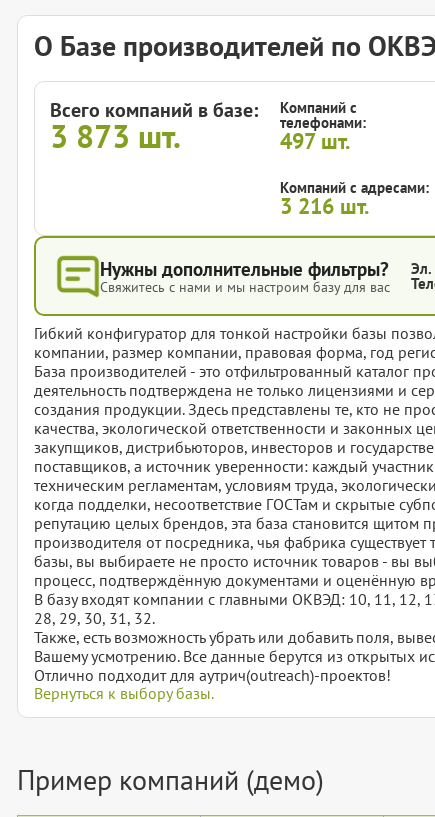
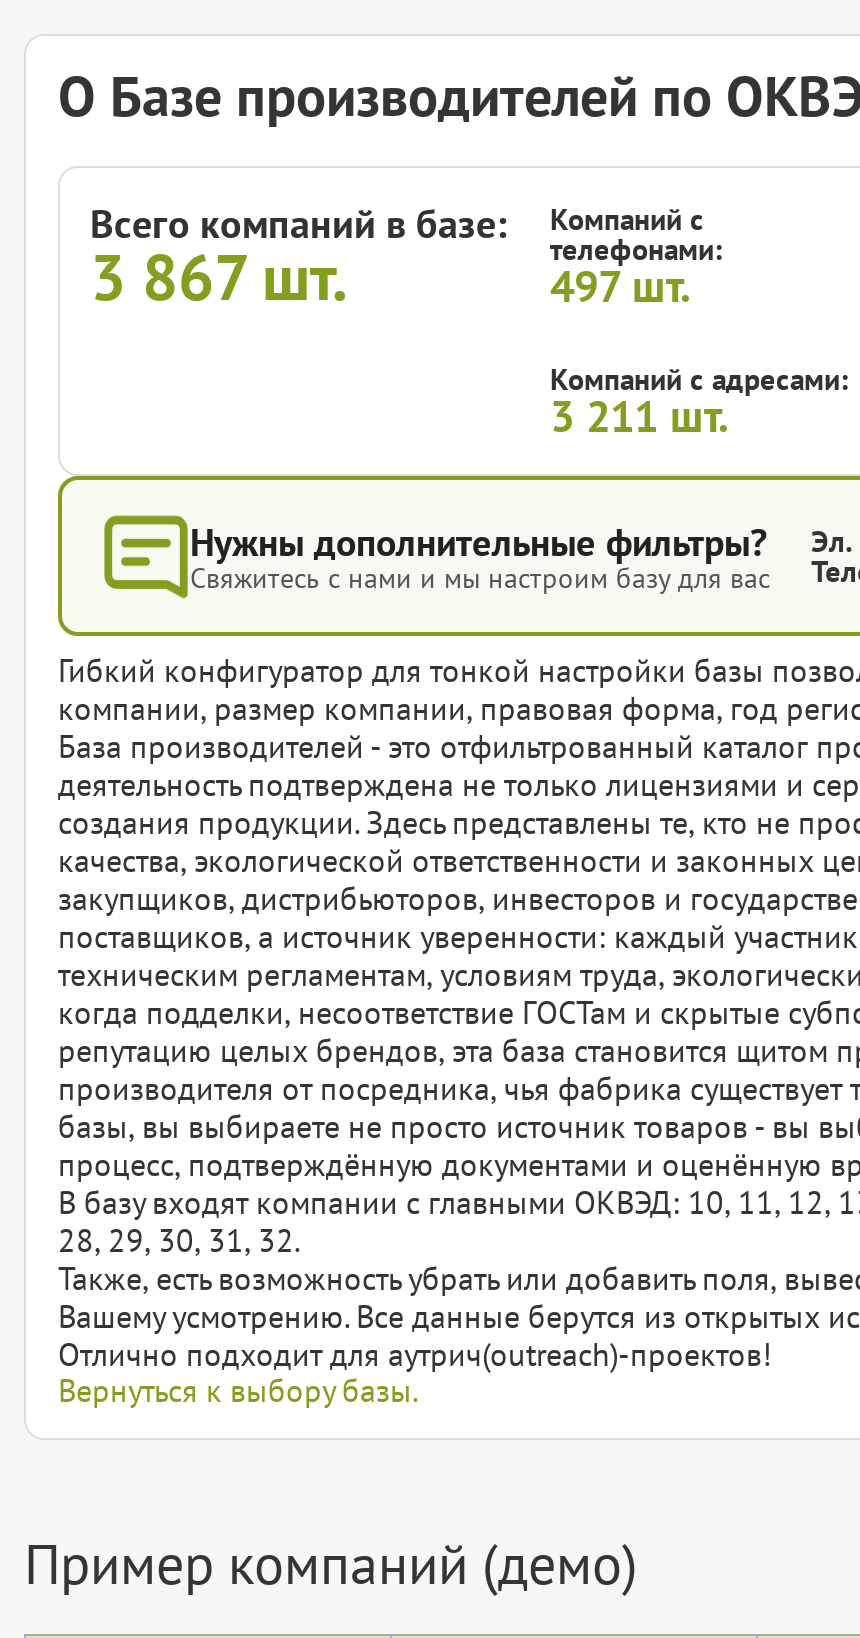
[50,115,181,157] 3 873шт. -> [90,235,348,319] 3 867шт.
[280,192,369,220] 3 216шт. -> [550,388,728,444] 3 211шт.

